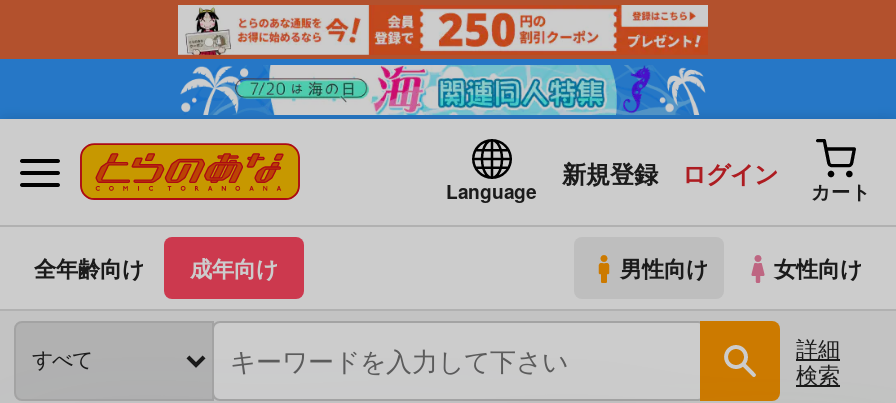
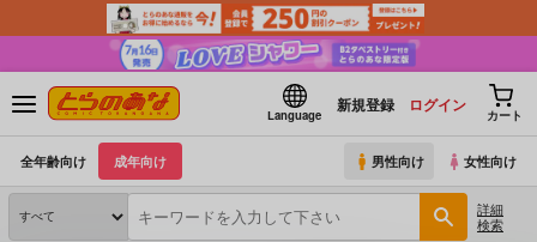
[6,57,890,121] [image] -> [4,35,533,73] [image]

